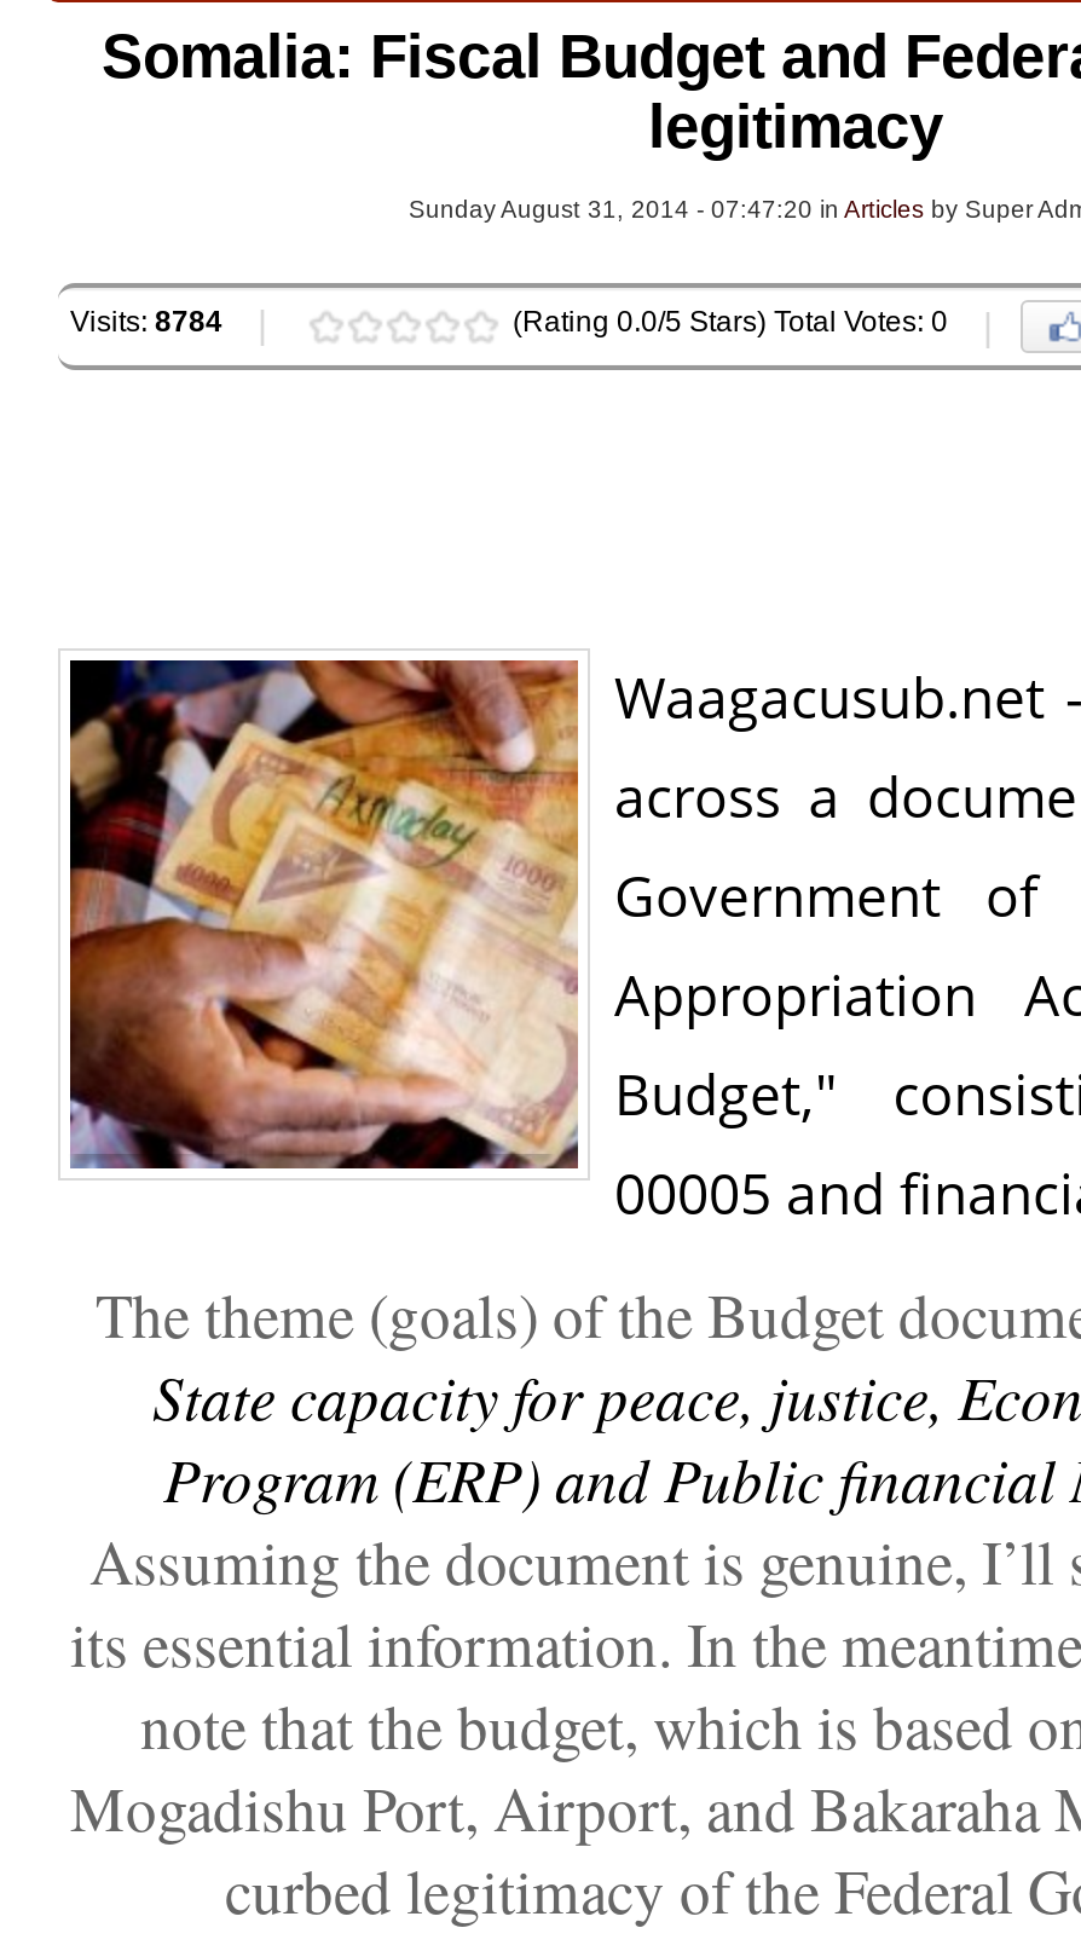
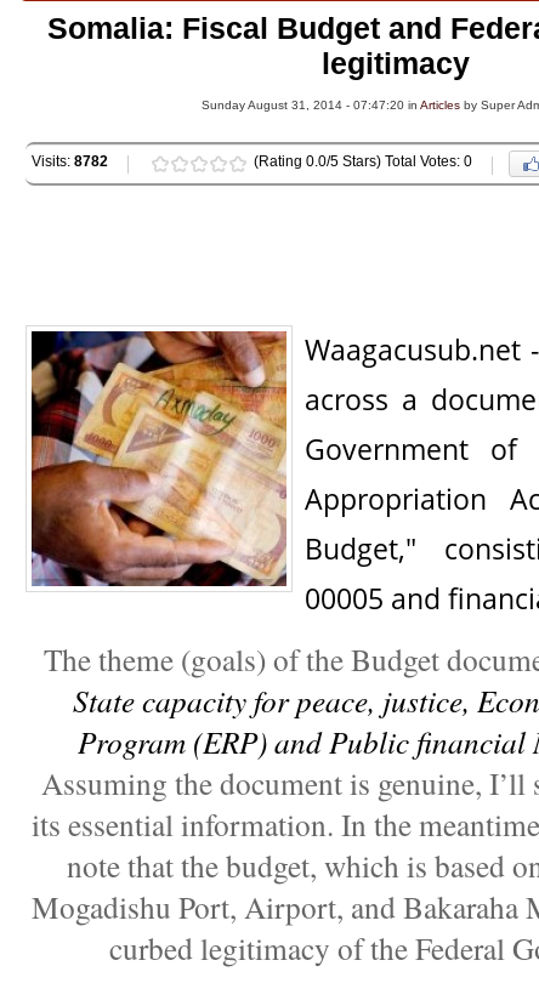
[70,305,222,339] Visits: 8784 -> [32,153,108,170] Visits: 8782

